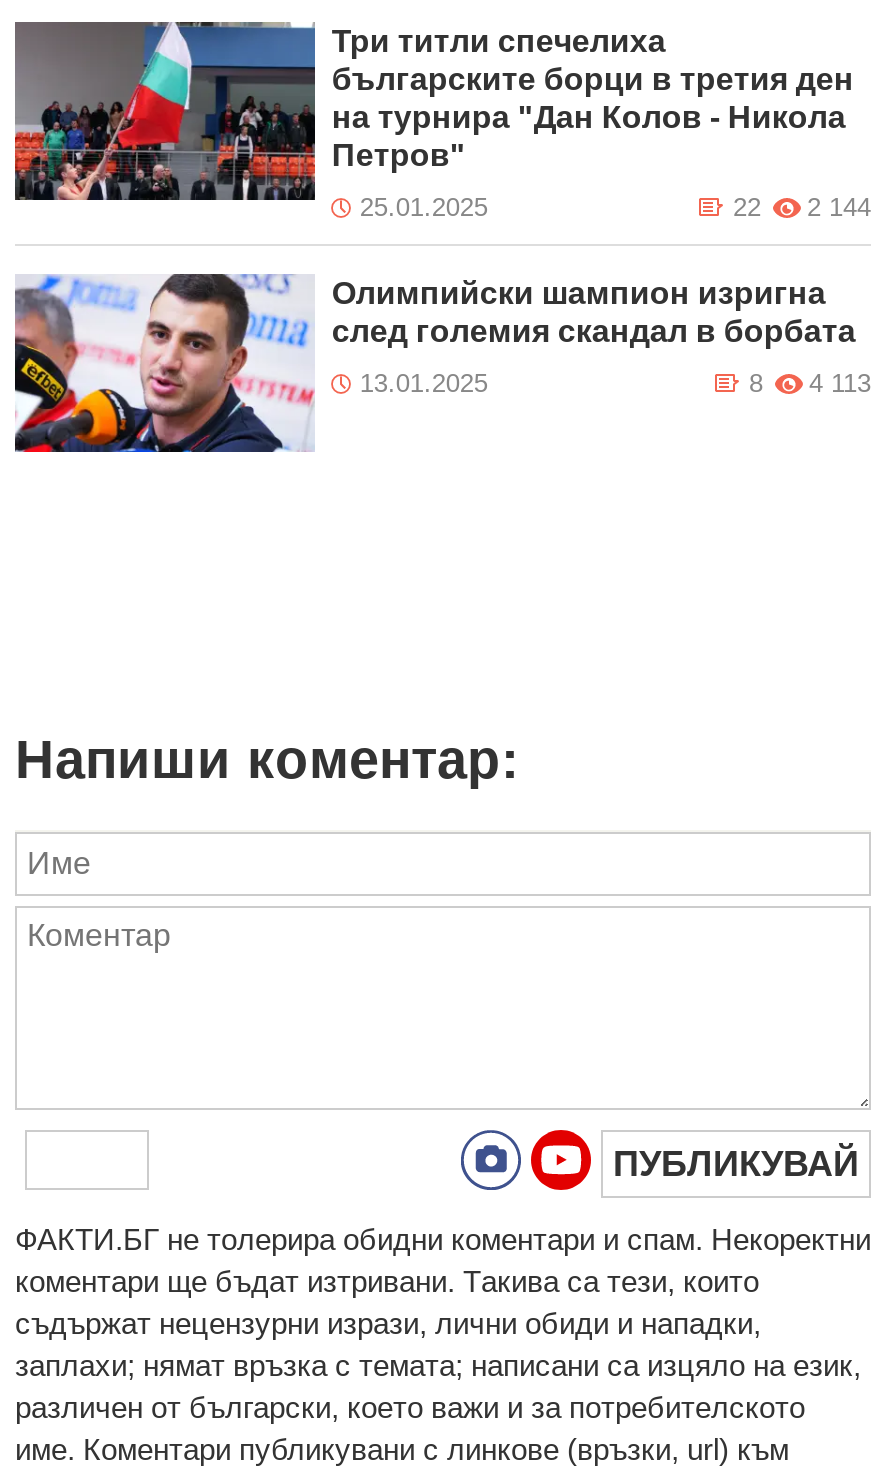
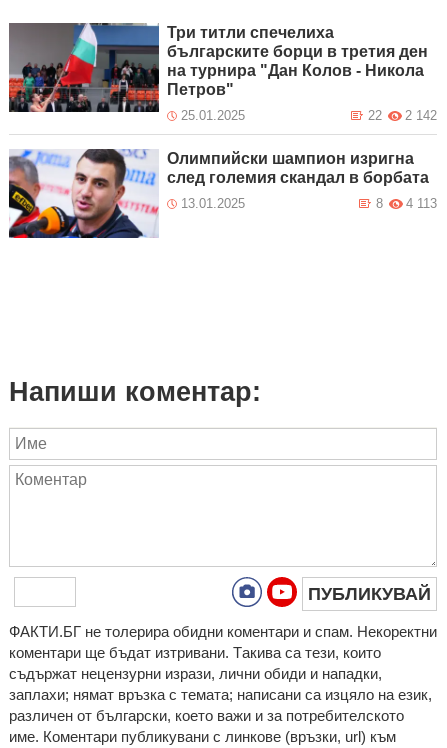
[733,192,871,222] 22 2 144 -> [368,108,437,123] 22 2 142

